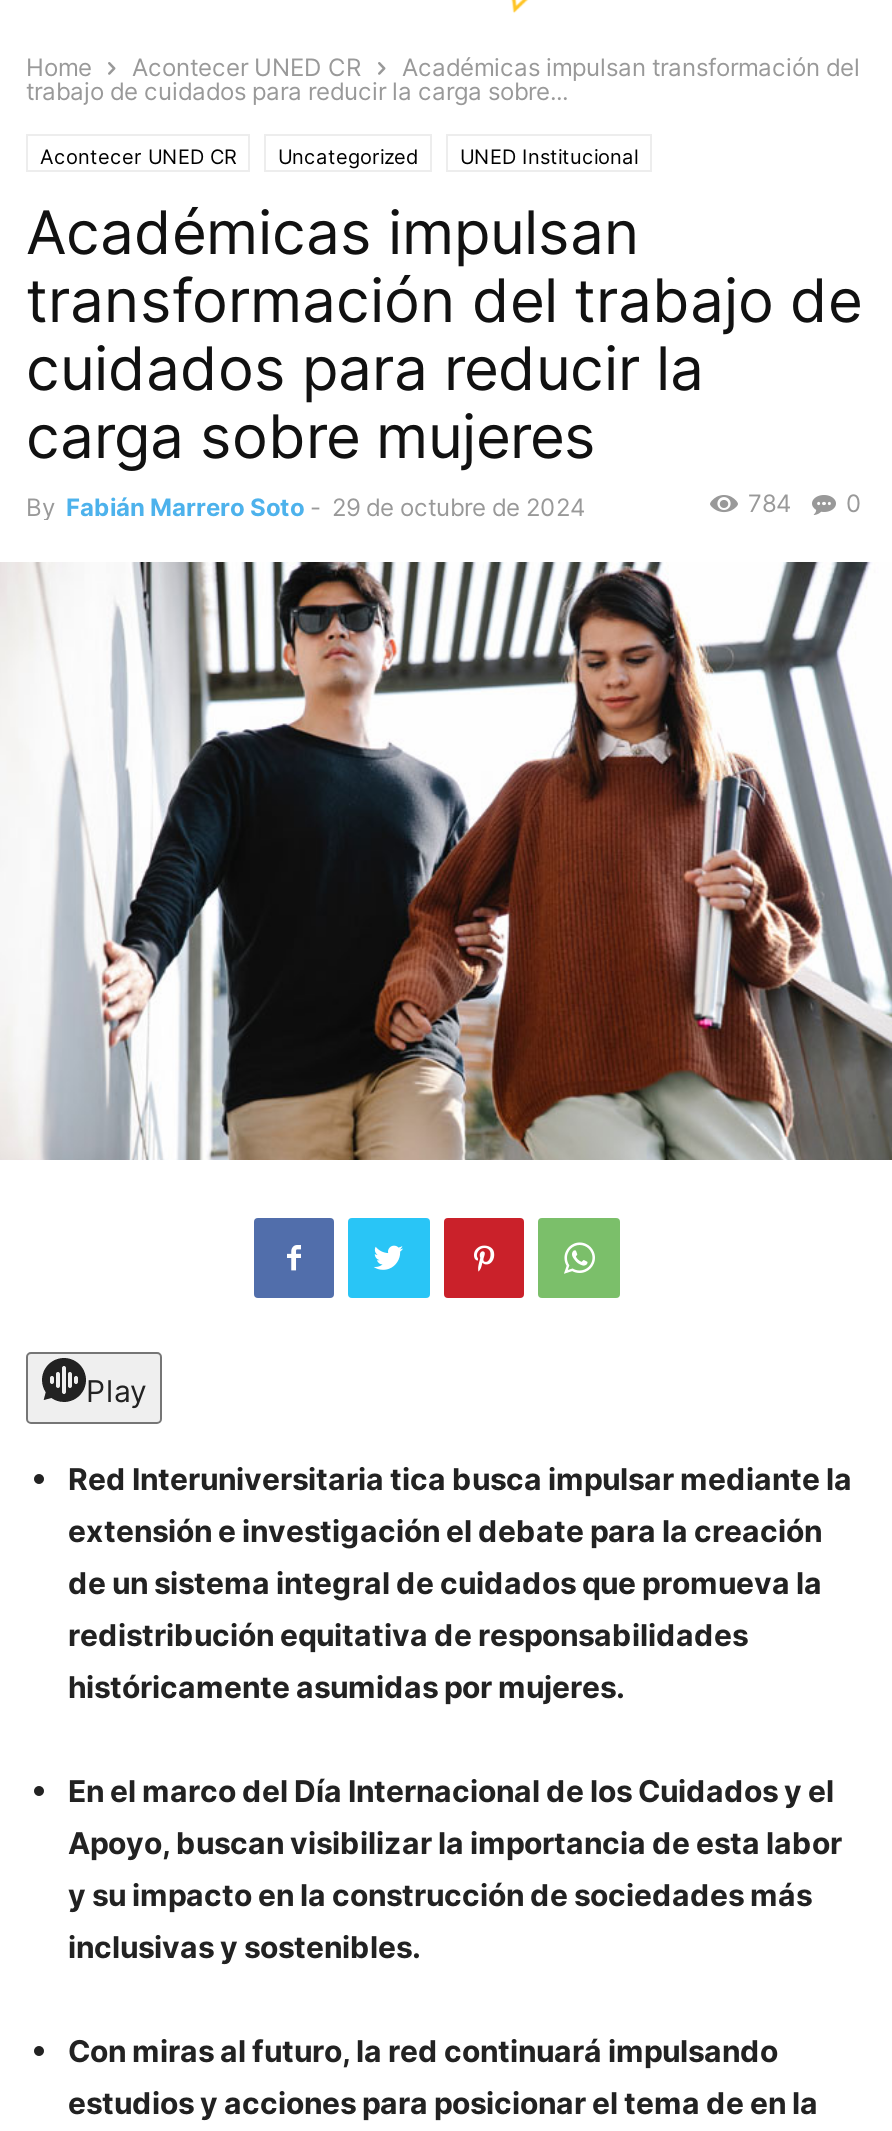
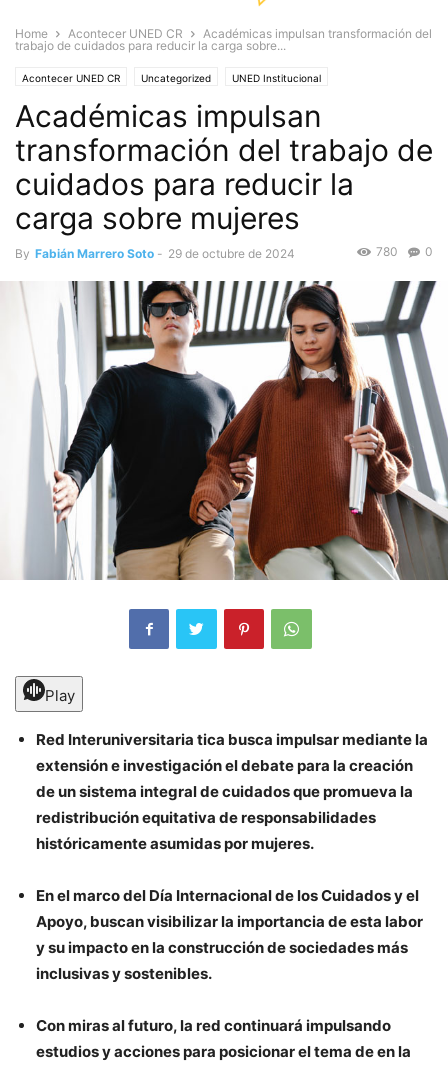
[748,488,862,518] 784 0 -> [376,244,433,259] 780 0

